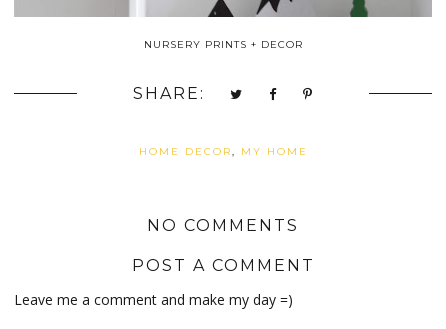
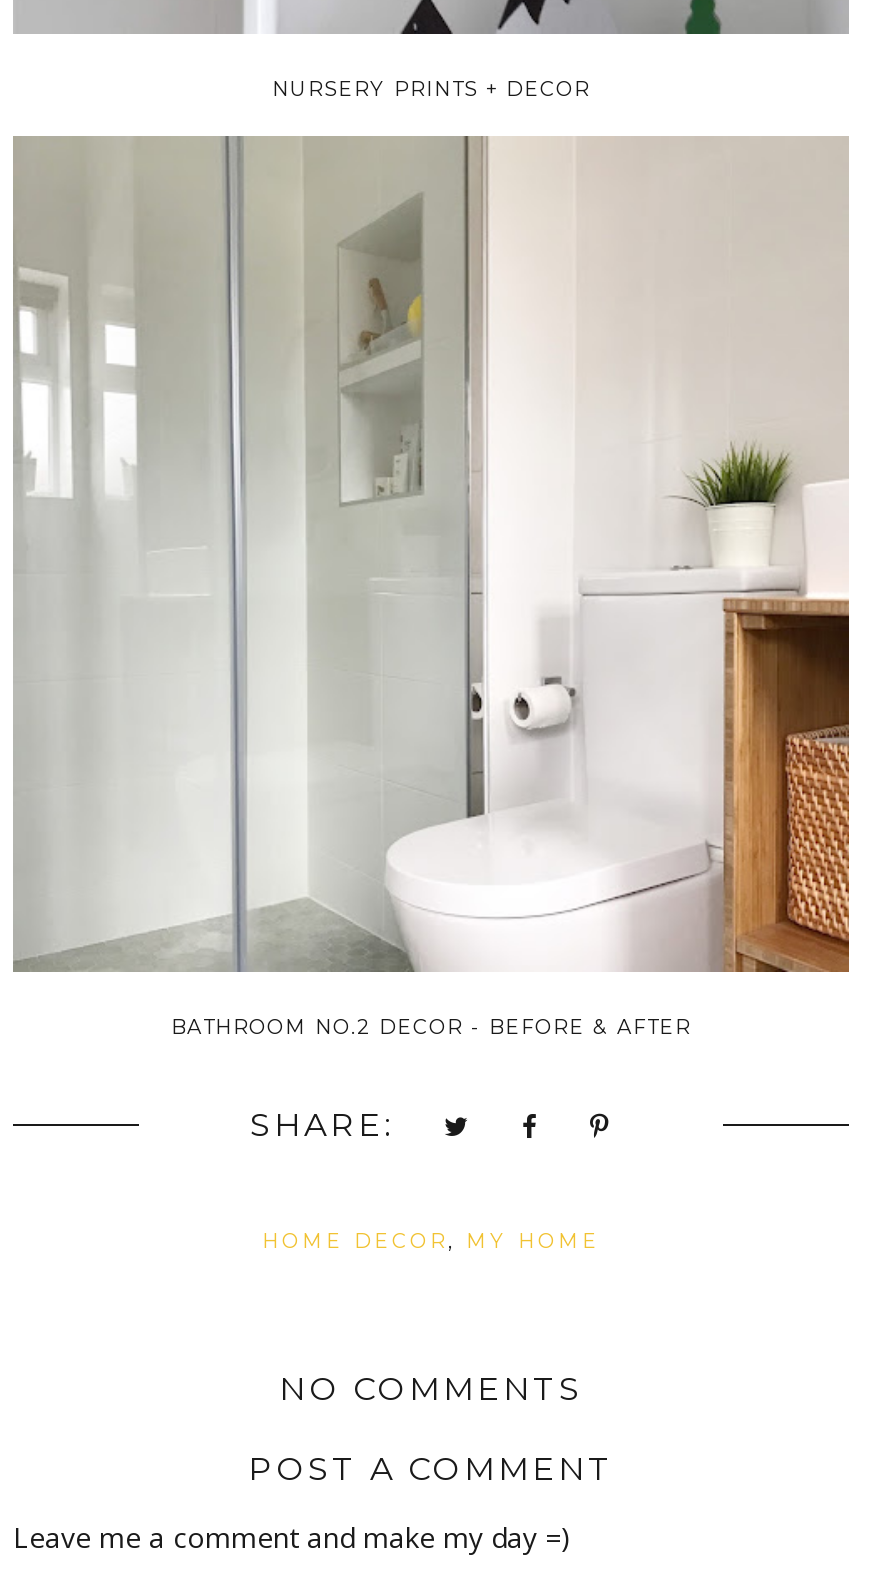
none -> [15,134,851,1039] [image] | BATHROOM NO.2 DECOR - BEFORE & AFTER

